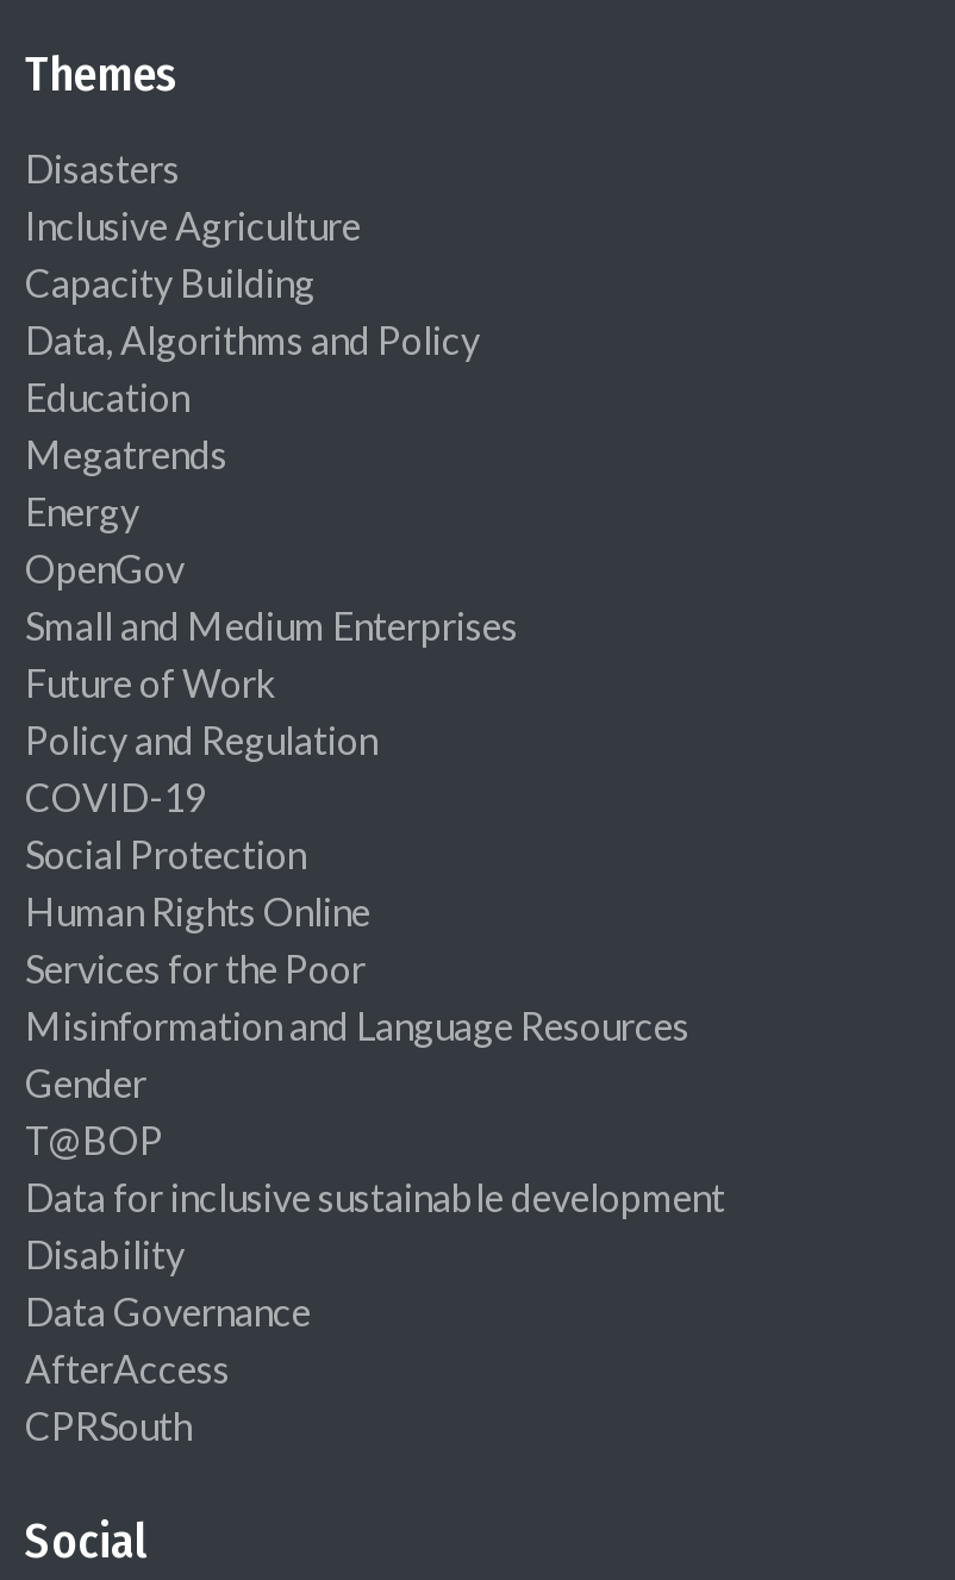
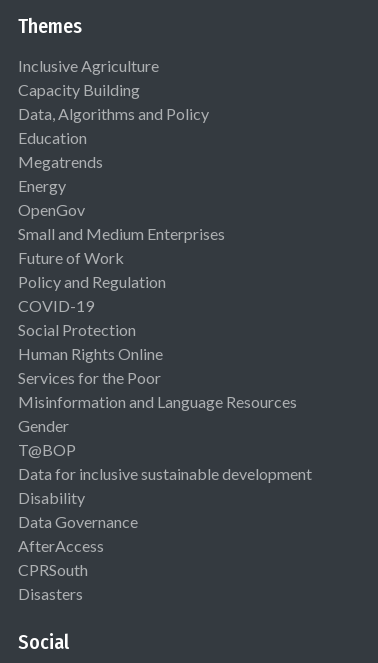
moved [25,146,180,191] -> [18,584,83,603]: Disasters
moved [25,203,725,1448] -> [18,56,312,579]: Inclusive Agriculture | Capacity Building | Data, Algorithms and Policy | ... | AfterAccess | CPRSouth

